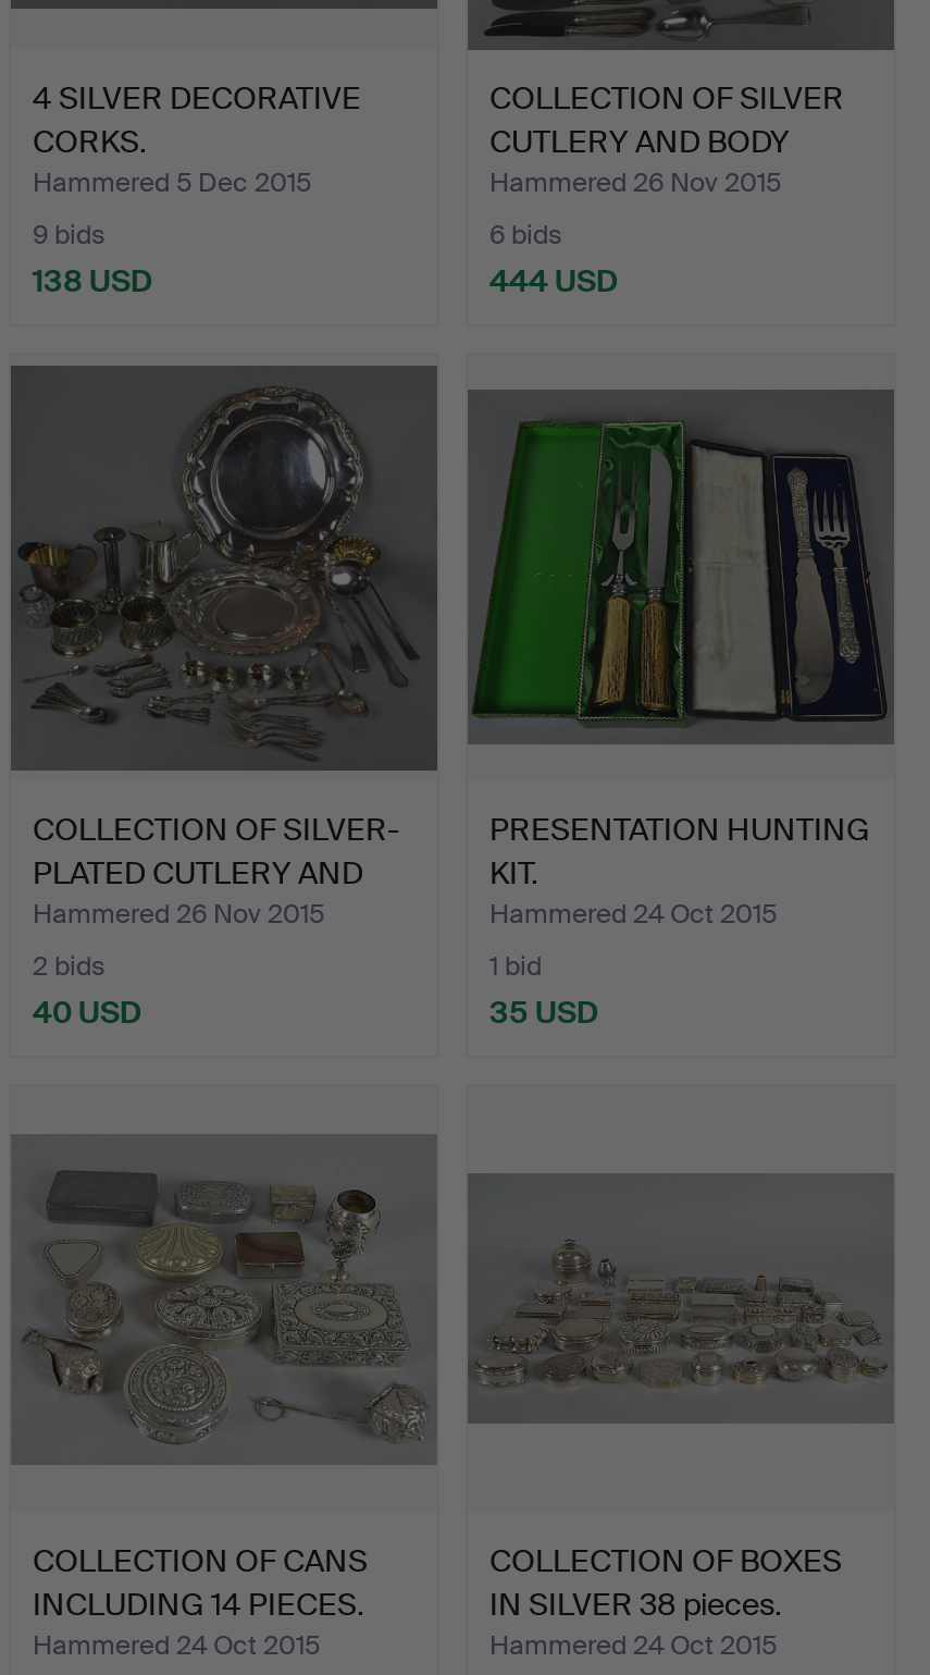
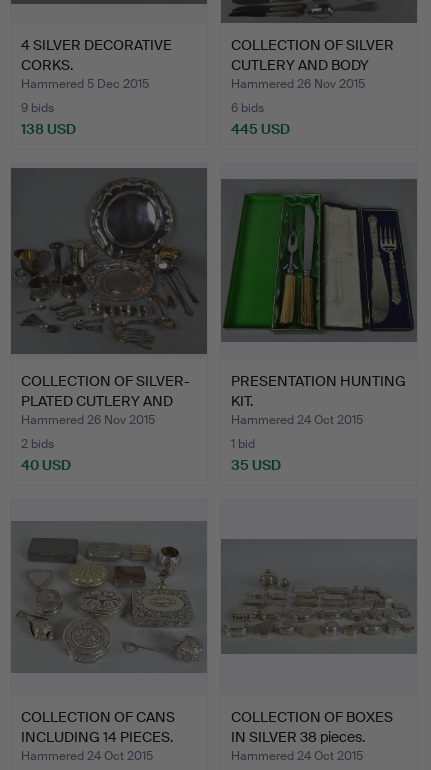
[489,261,618,300] 444 USD -> [231,120,290,138] 445 USD

